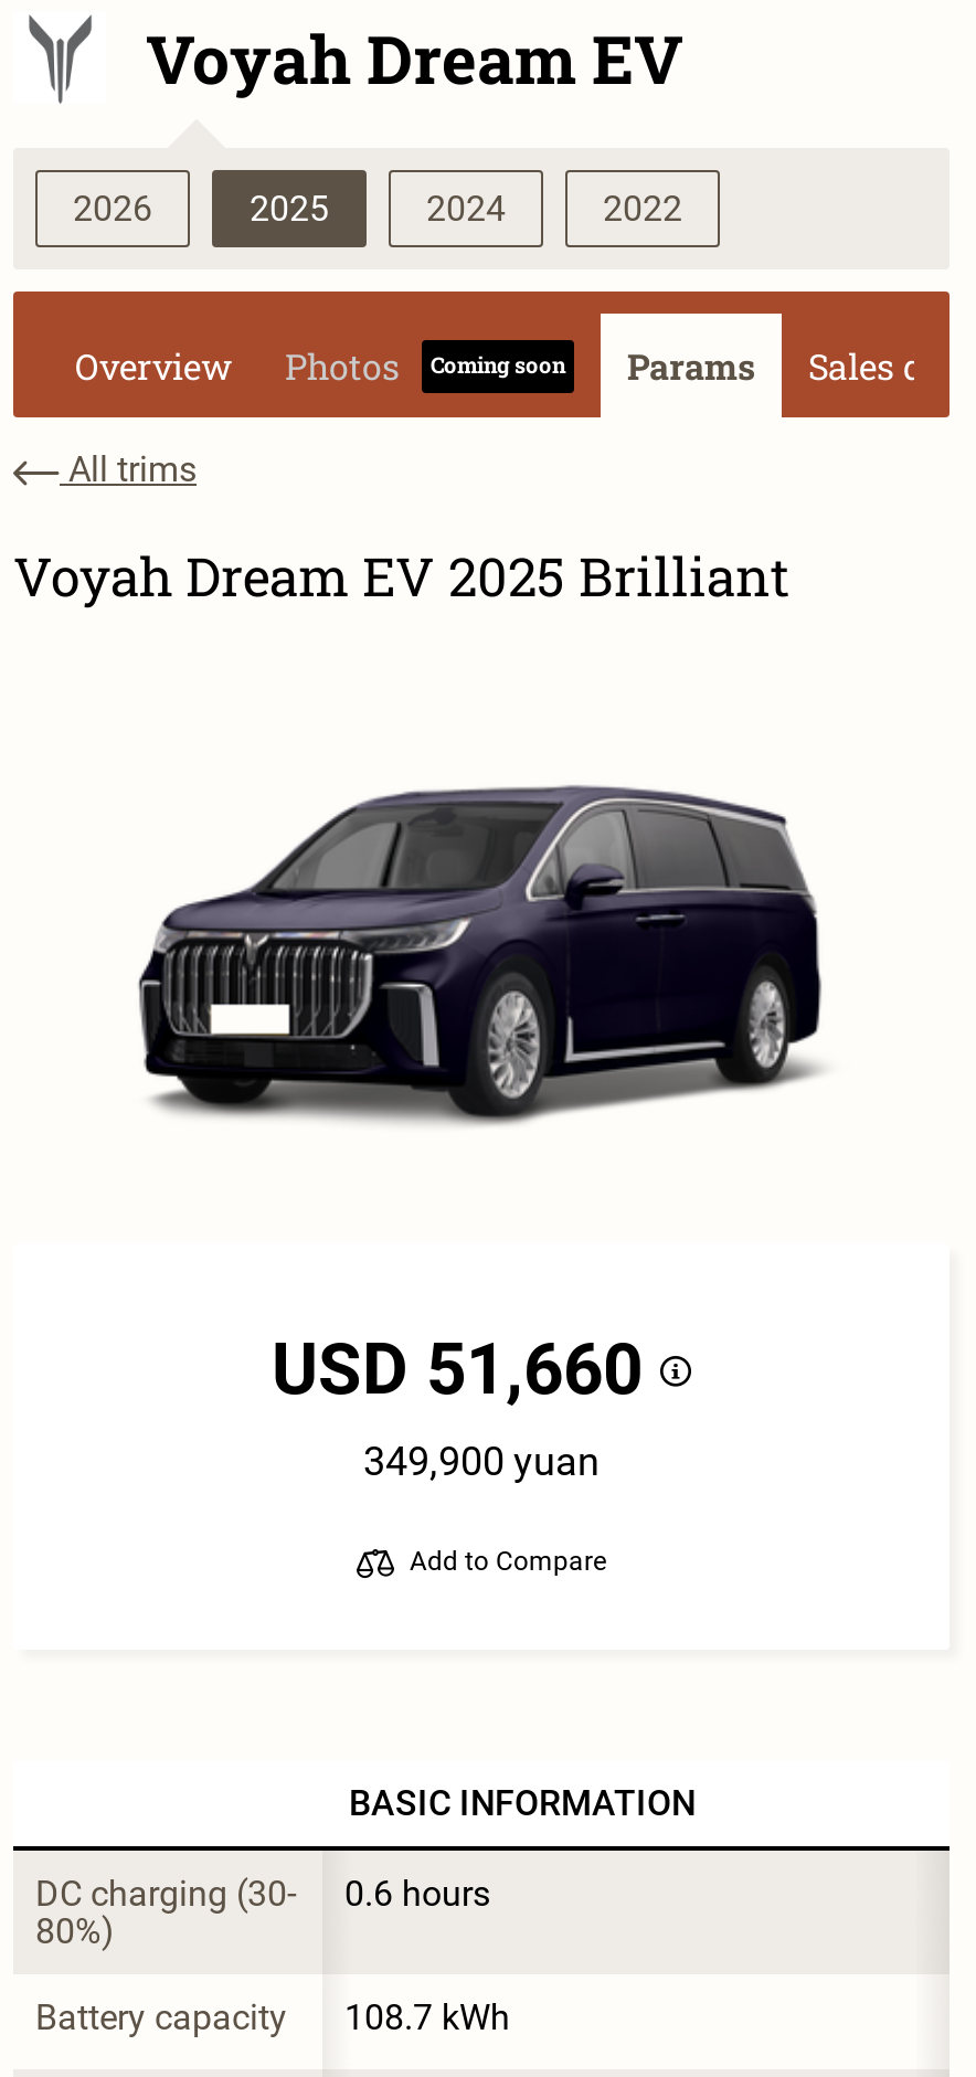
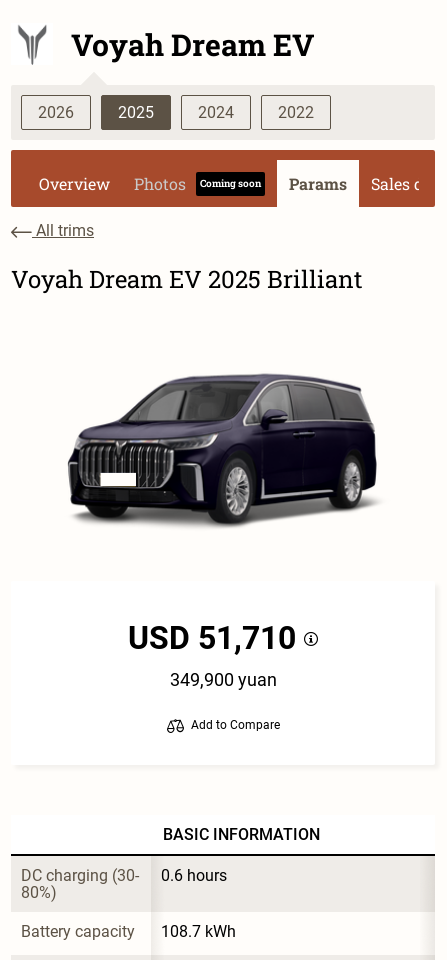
[272,1327,660,1411] USD 51,660 -> [128,619,304,657] USD 51,710

